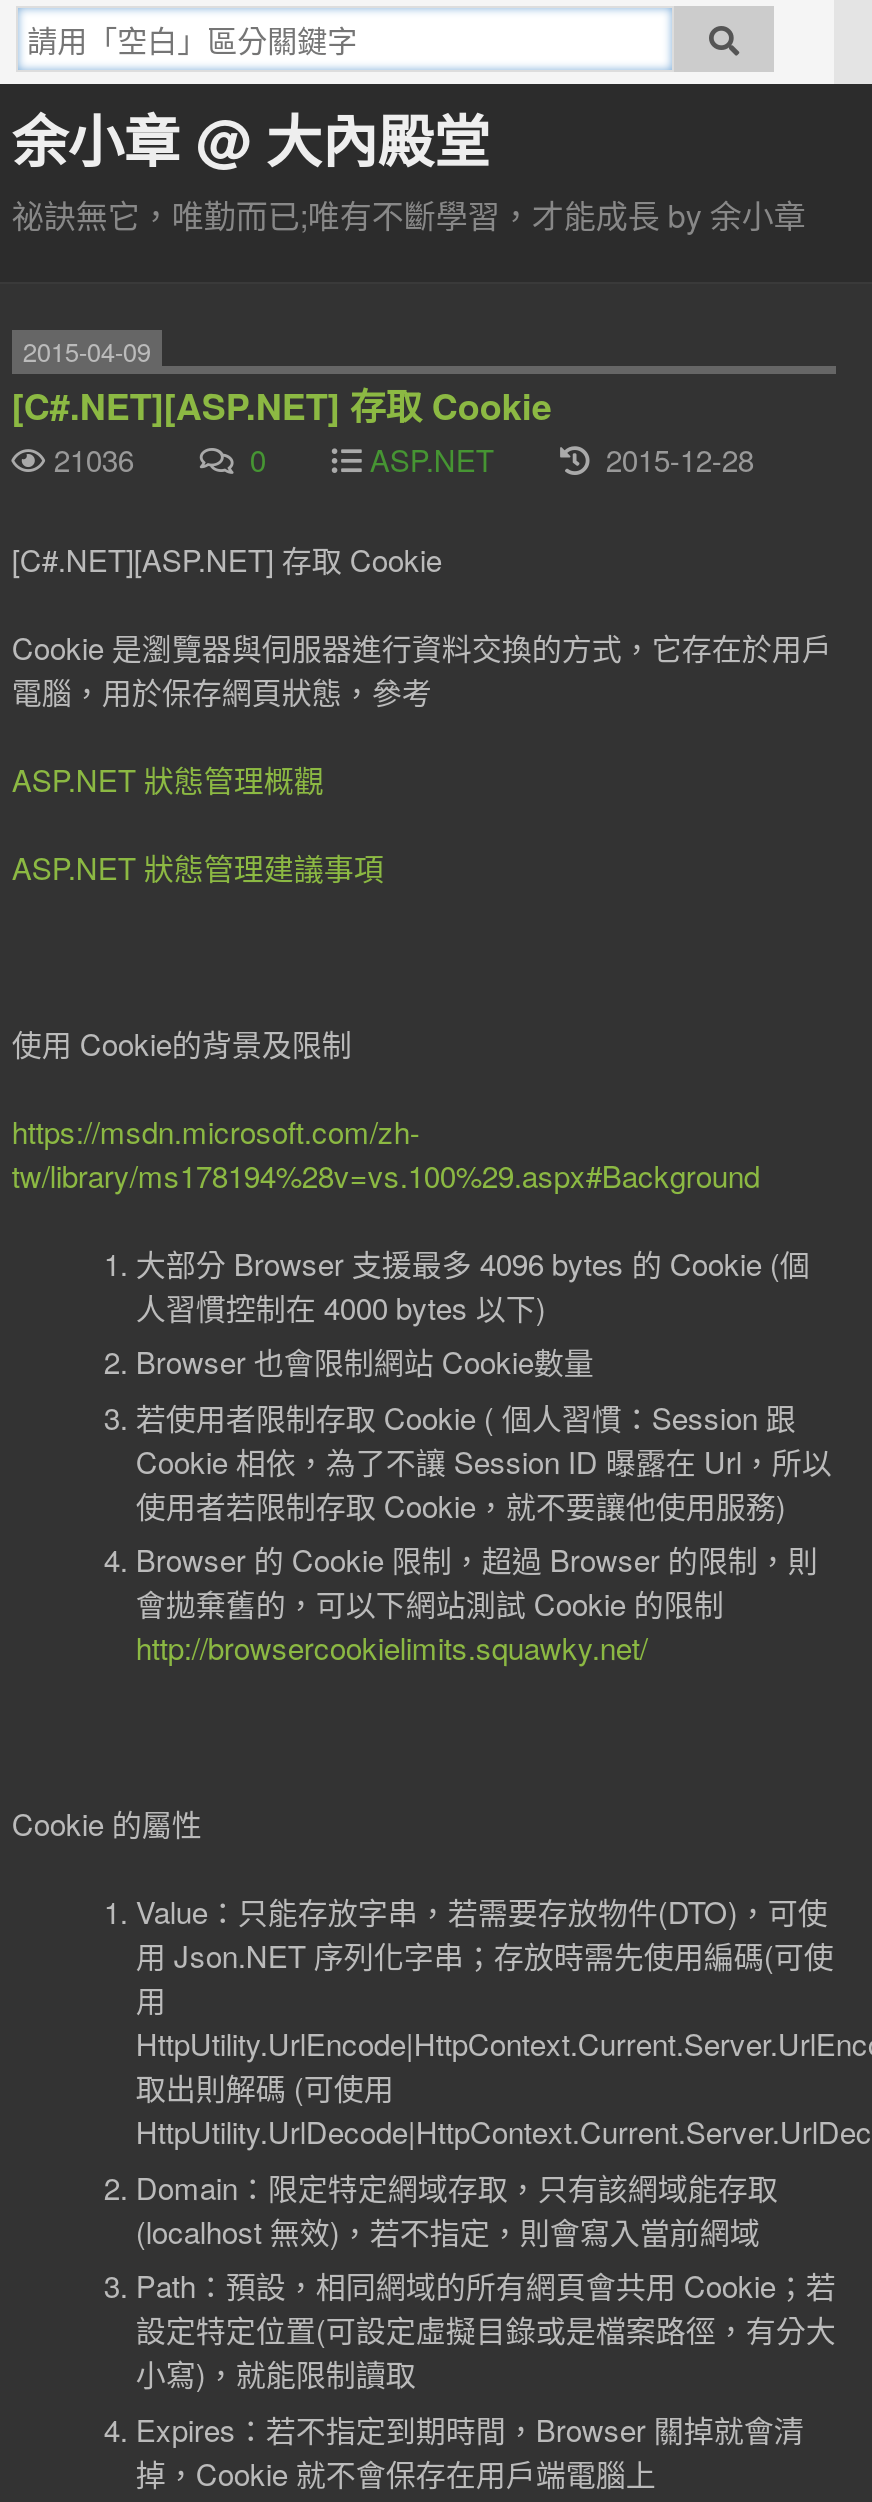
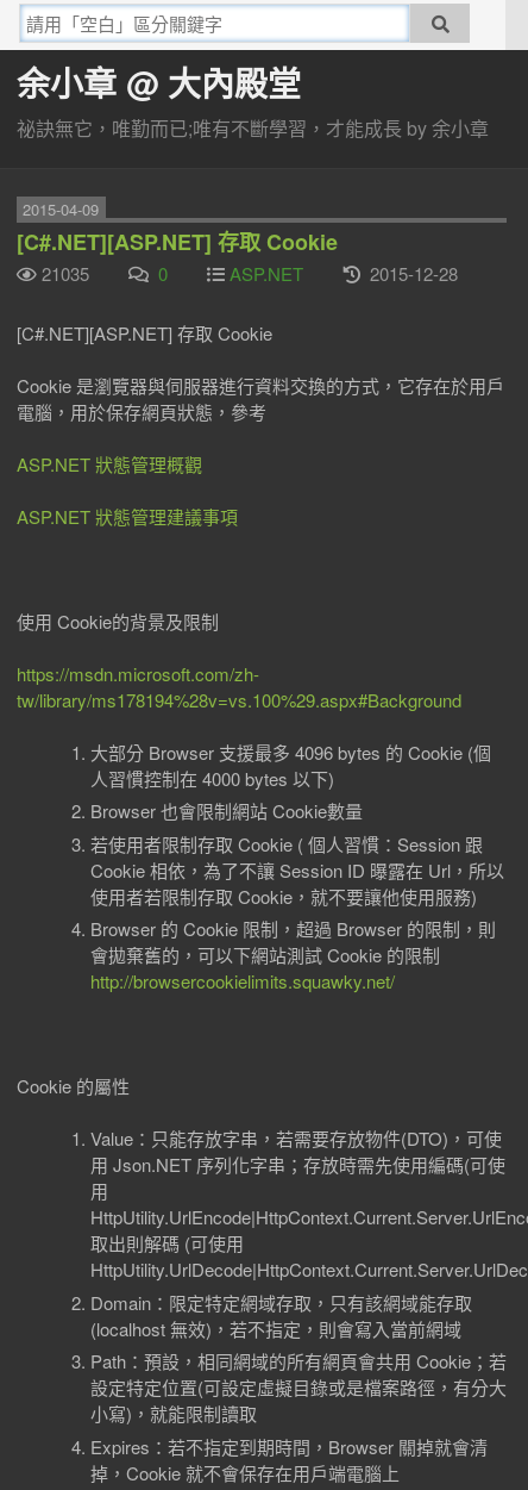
[54,438,134,480] 21036 -> [42,261,89,286] 21035

